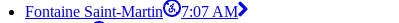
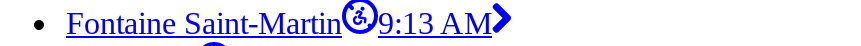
[25,3,238,20] Fontaine Saint-Martin 7:07 AM -> [66,6,492,40] Fontaine Saint-Martin 9:13 AM

